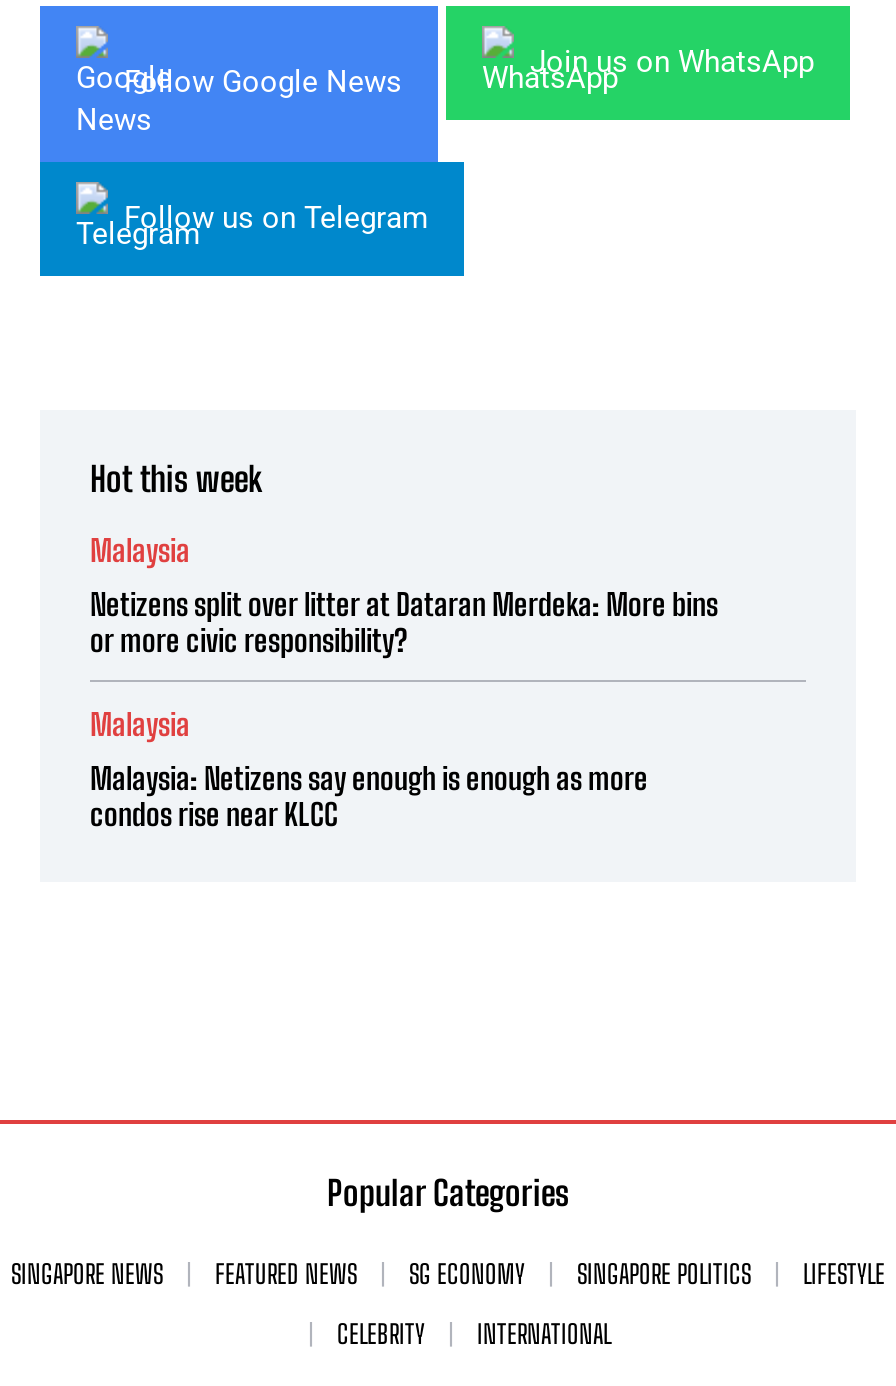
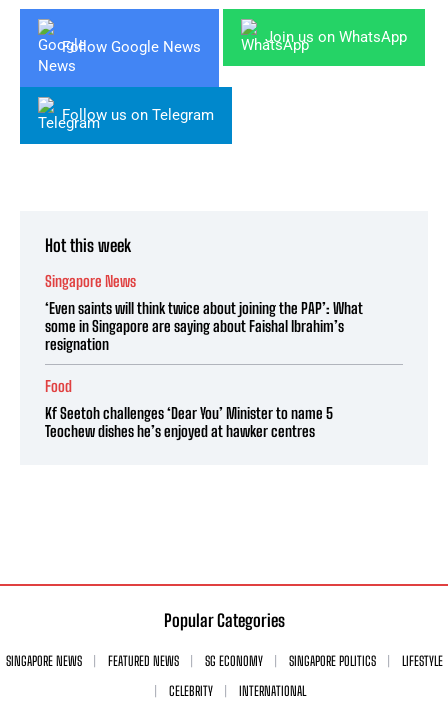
[90,531,190,567] Malaysia -> [45,272,136,290] Singapore News
[90,585,718,657] Netizens split over litter at Dataran Merdeka: More bins | or more civic responsibility? -> [45,299,363,353] ‘Even saints will think twice about joining the PAP’: What | some in Singapore are saying about Faishal Ibrahim’s | resignation
[90,705,190,741] Malaysia -> [45,377,72,395] Food
[90,759,648,831] Malaysia: Netizens say enough is enough as more | condos rise near KLCC -> [45,404,333,440] Kf Seetoh challenges ‘Dear You’ Minister to name 5 | Teochew dishes he’s enjoyed at hawker centres

